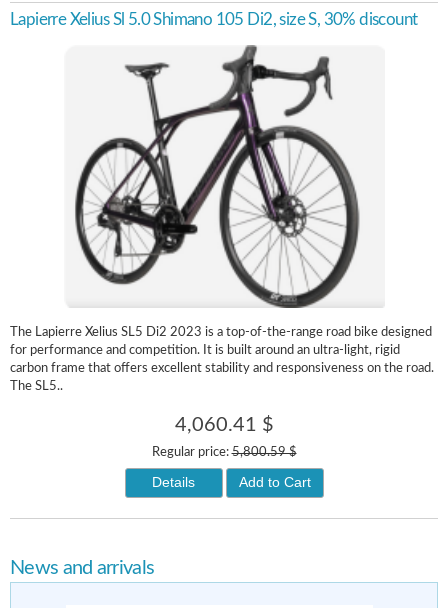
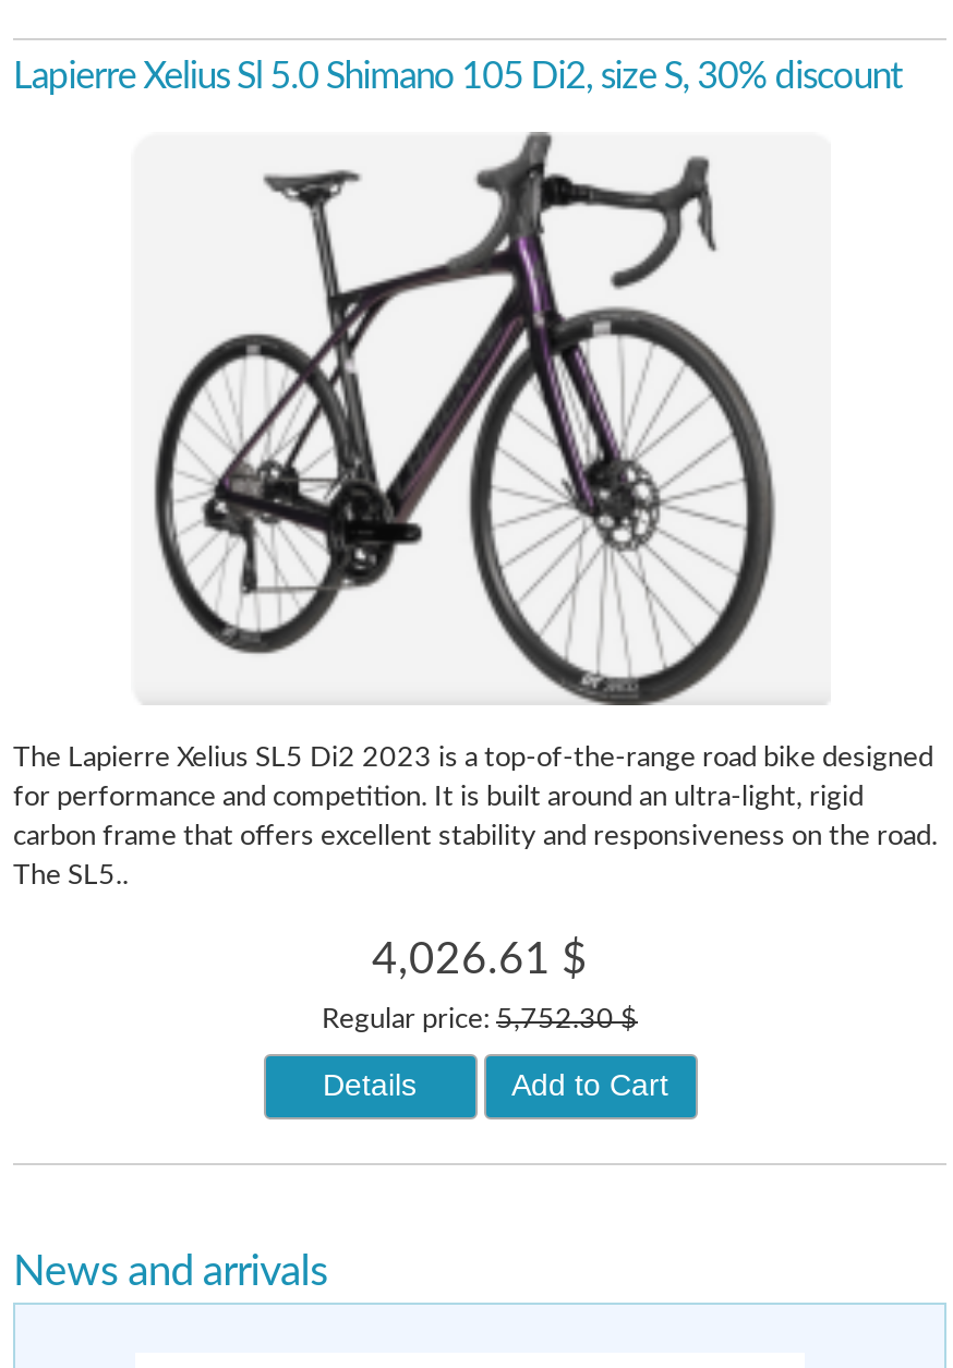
[174,415,273,435] 4,060.41 $ -> [372,939,588,982] 4,026.61 $
[151,446,296,459] Regular price: 5,800.59 $ -> [322,1006,638,1034] Regular price: 5,752.30 $

